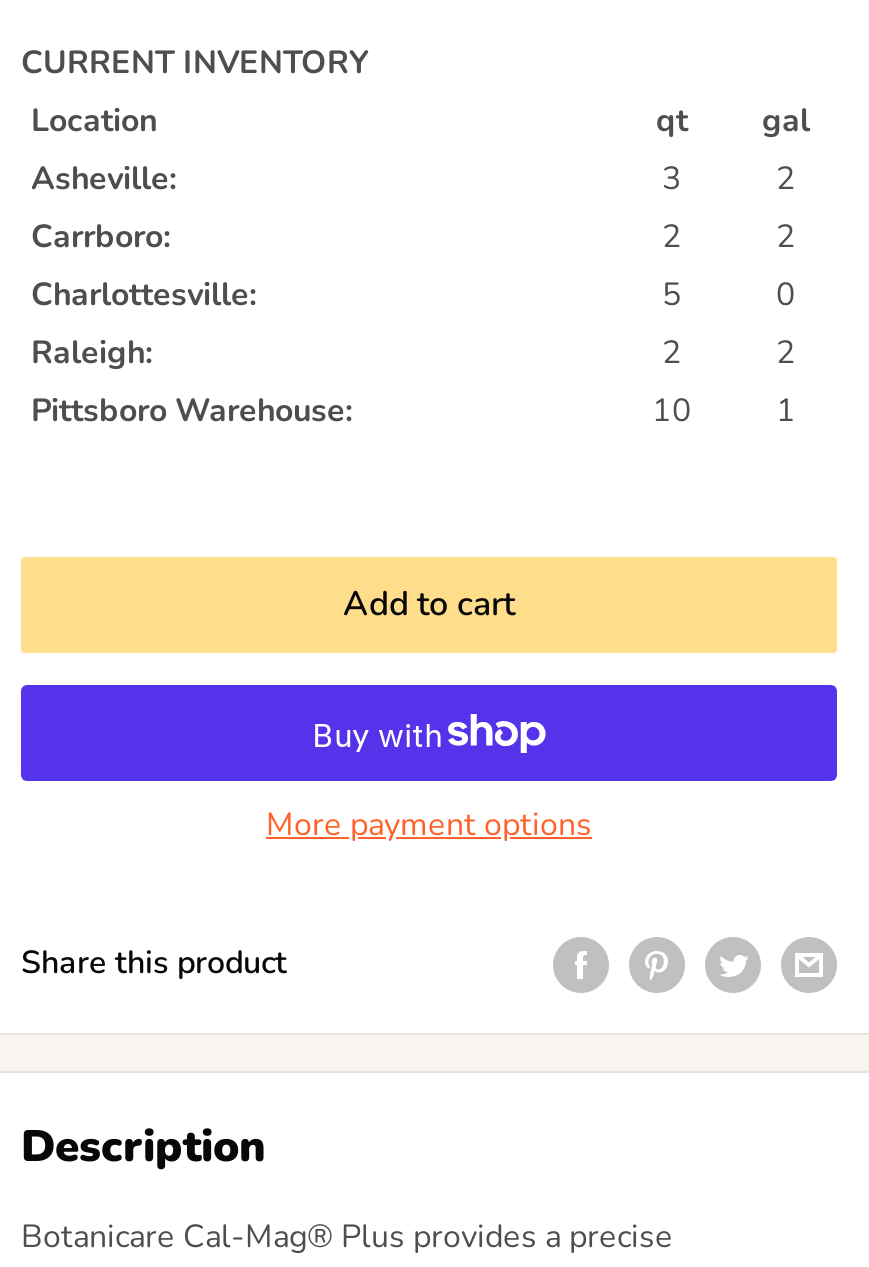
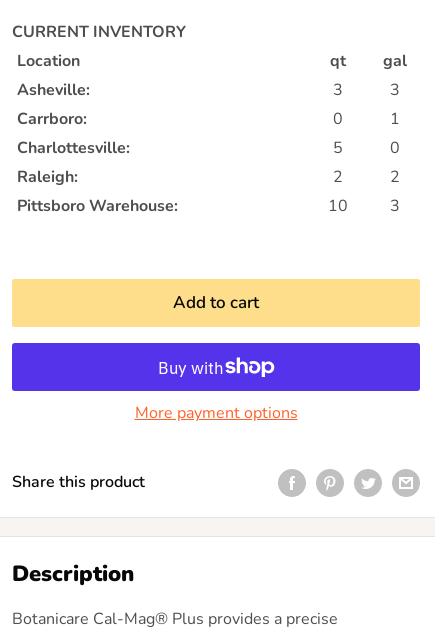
[776,158,796,202] 2 -> [389,79,399,101] 3
[662,216,682,260] 2 -> [332,108,342,130] 0
[776,216,796,260] 2 -> [389,108,399,130] 1
[652,390,796,434] 10 1 -> [327,195,399,217] 10 3

